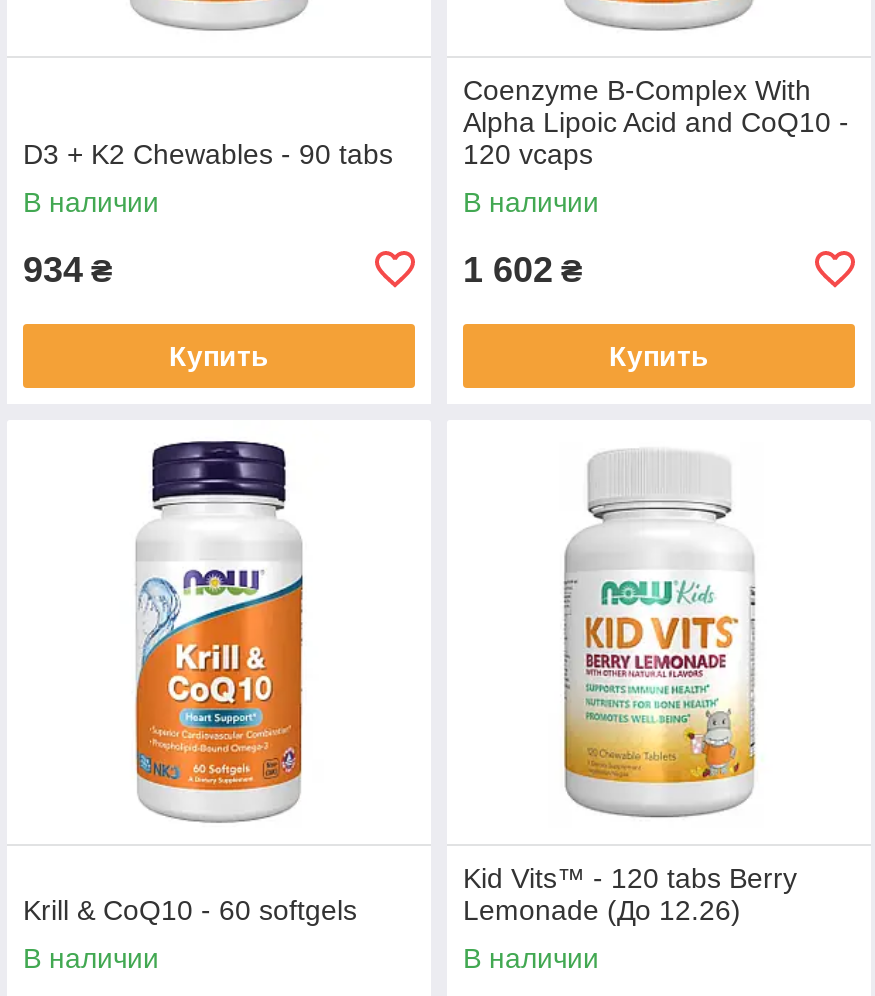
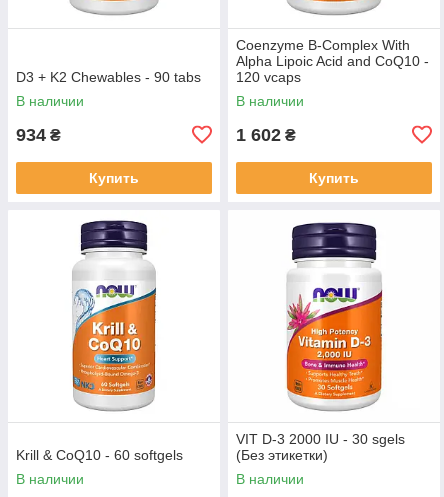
[463,446,797,926] [image] | Kid Vits™ - 120 tabs Berry | Lemonade (До 12.26) -> [236,222,405,463] [image] | VIT D-3 2000 IU - 30 sgels | (Без этикетки)

